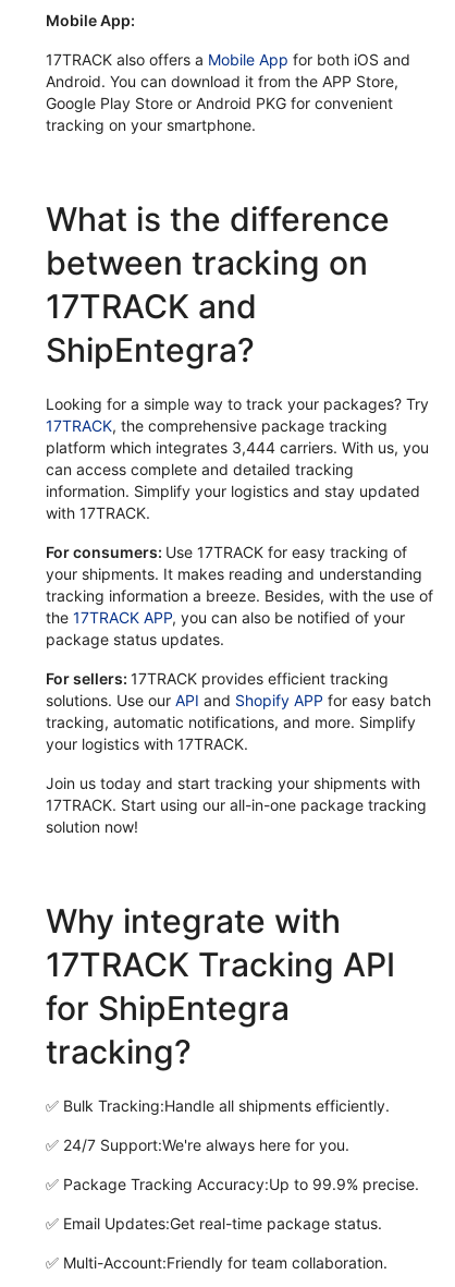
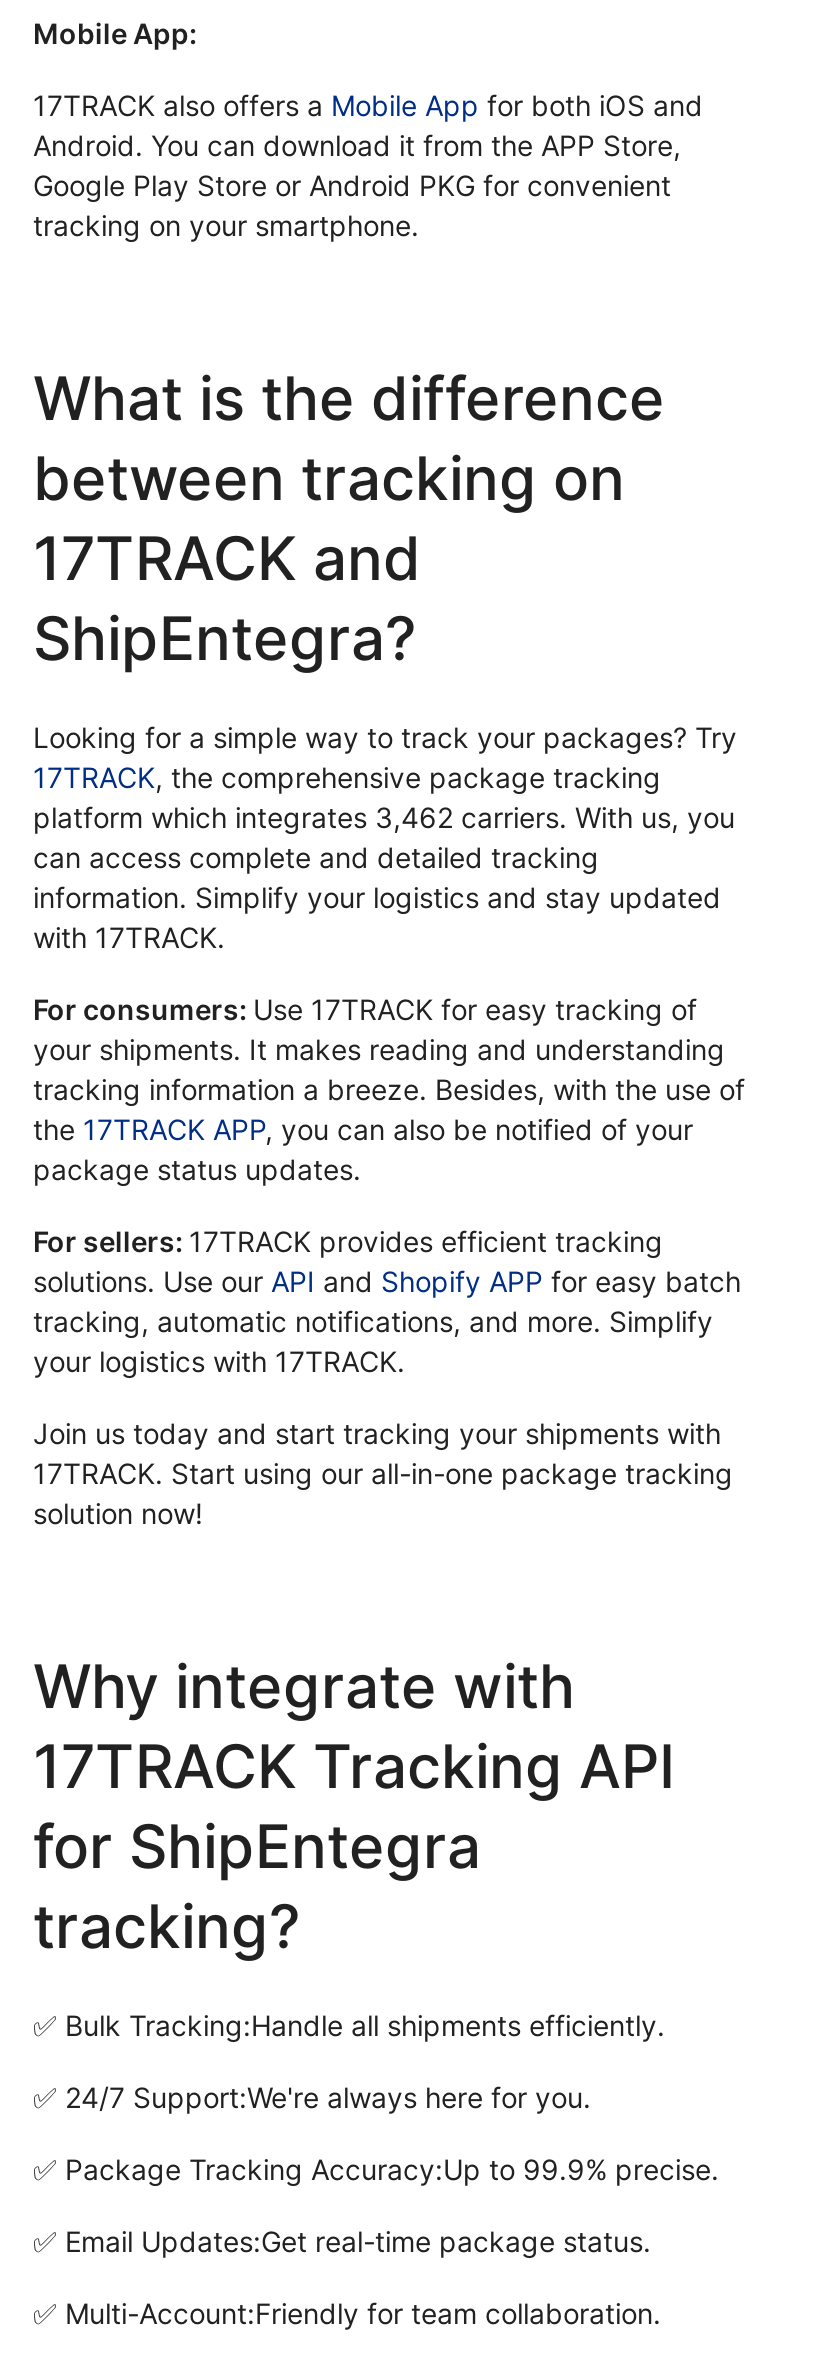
[46,439,429,457] platform which integrates 3,444 carriers. With us, you -> [33,801,735,835] platform which integrates 3,462 carriers. With us, you

